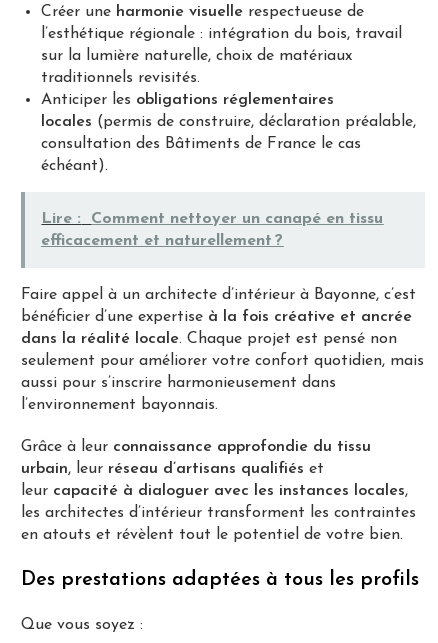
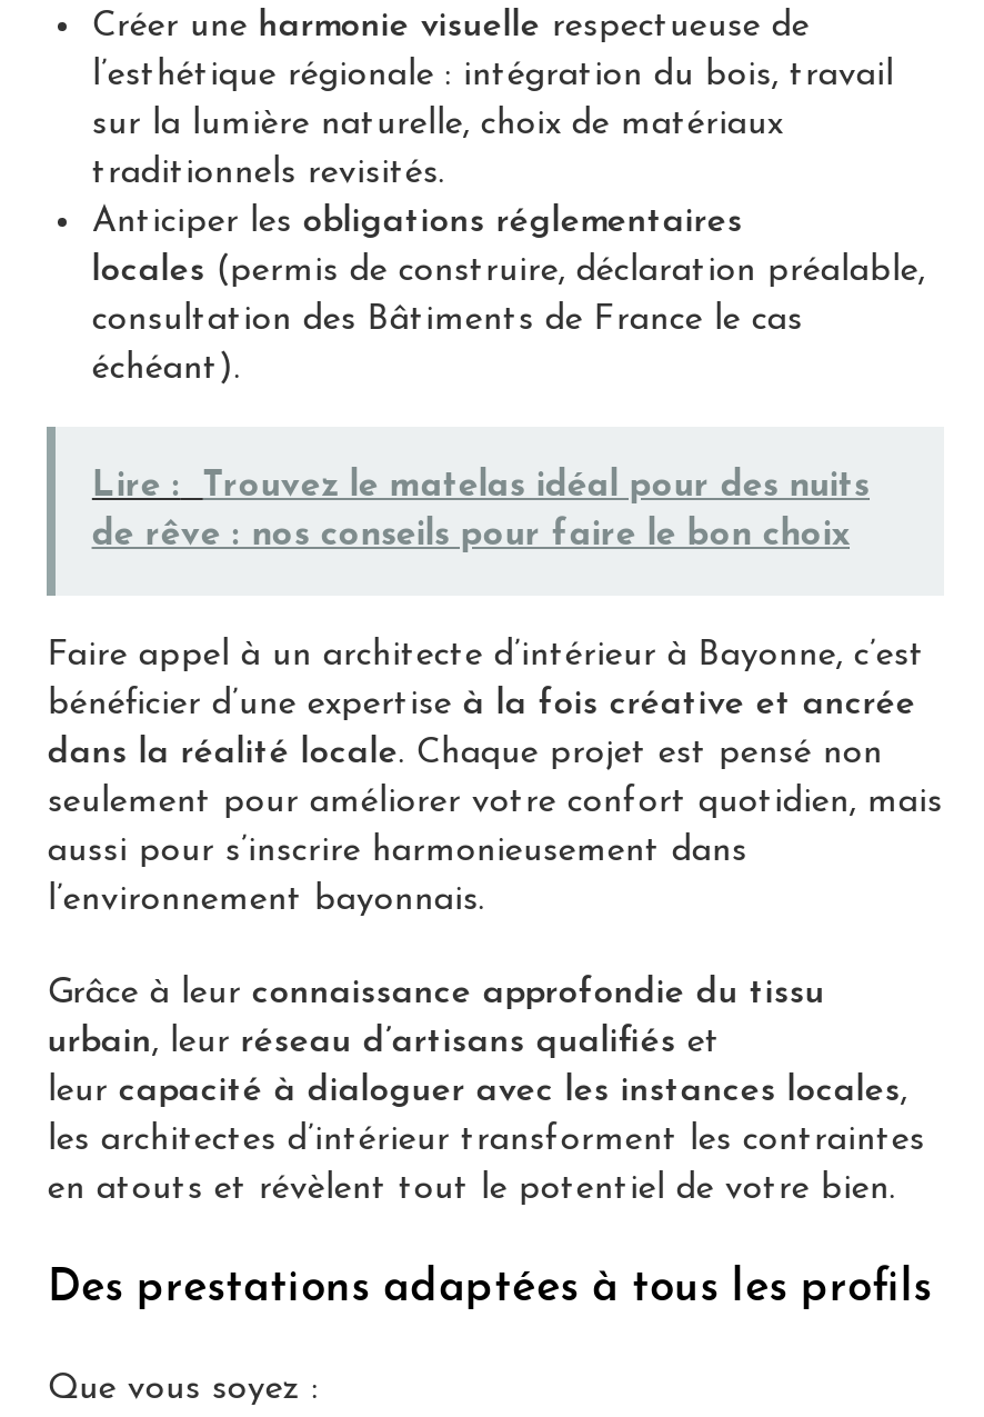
[41,211,383,249] Comment nettoyer un canapé en tissu | efficacement et naturellement ? -> [92,469,869,554] Trouvez le matelas idéal pour des nuits | de rêve : nos conseils pour faire le bon choix

